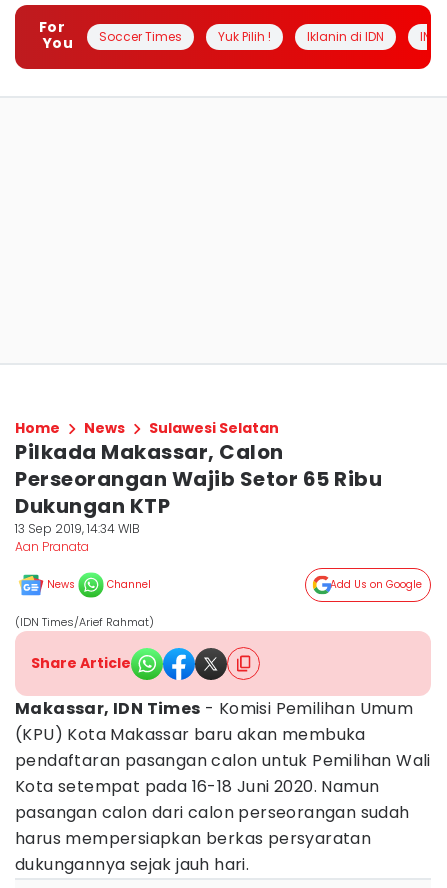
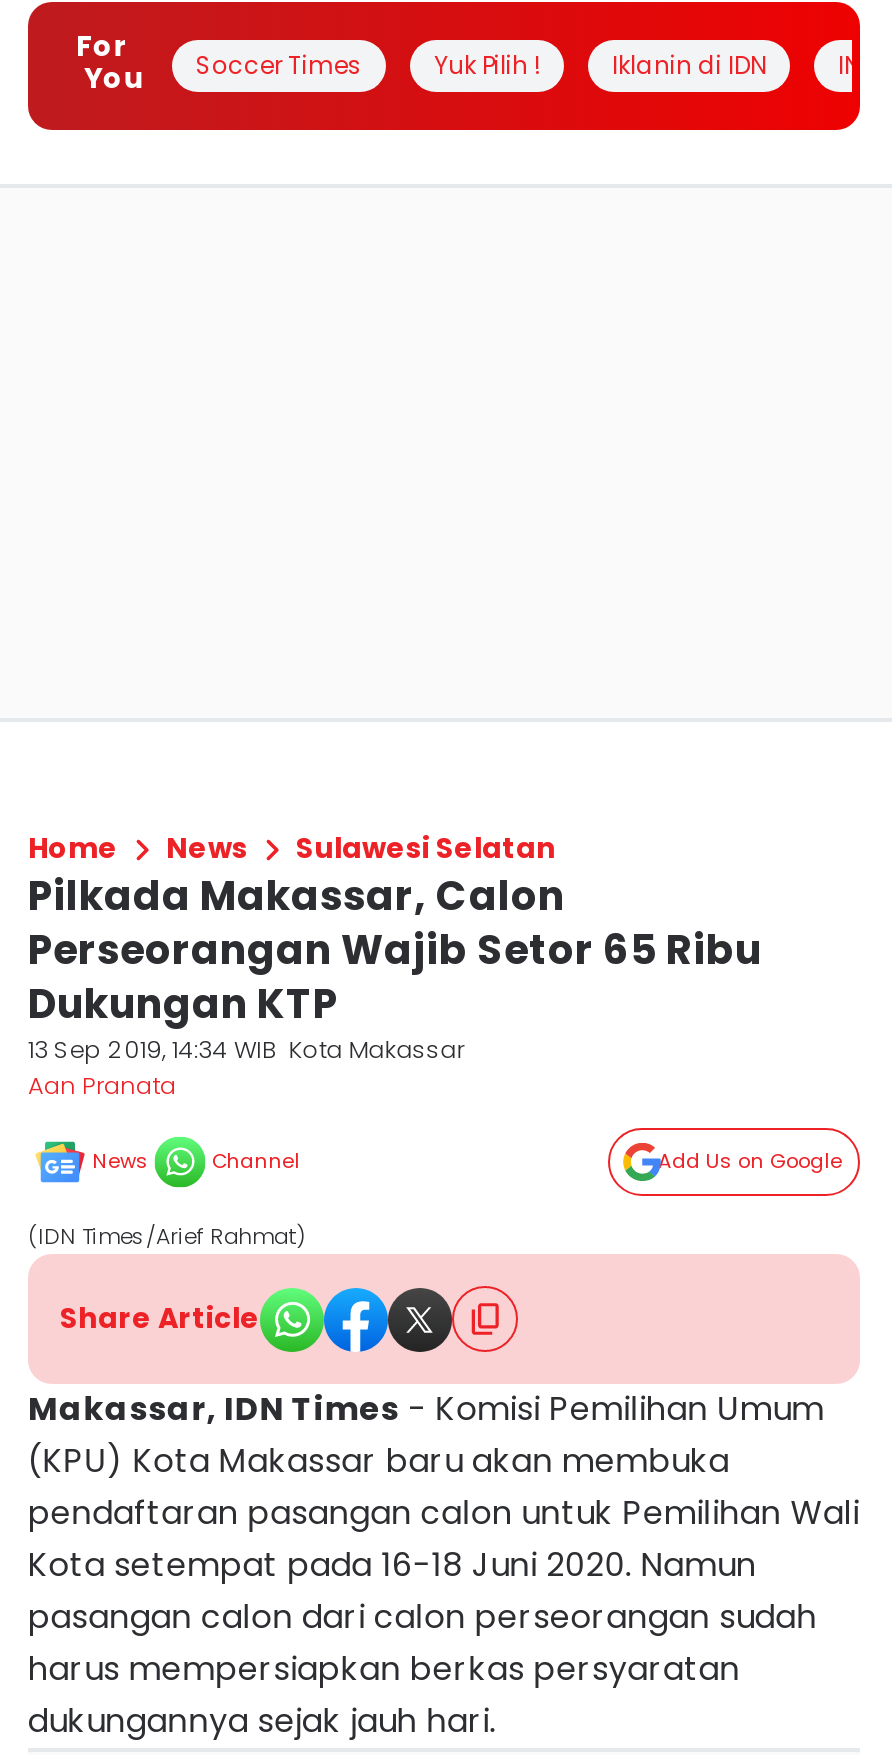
[15,520,140,537] 13 Sep 2019, 14:34 WIB -> [28,1032,464,1066] 13 Sep 2019, 14:34 WIB Kota Makassar

